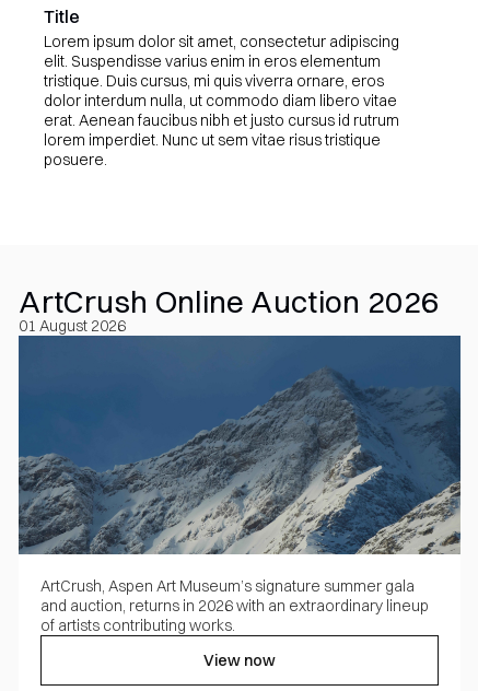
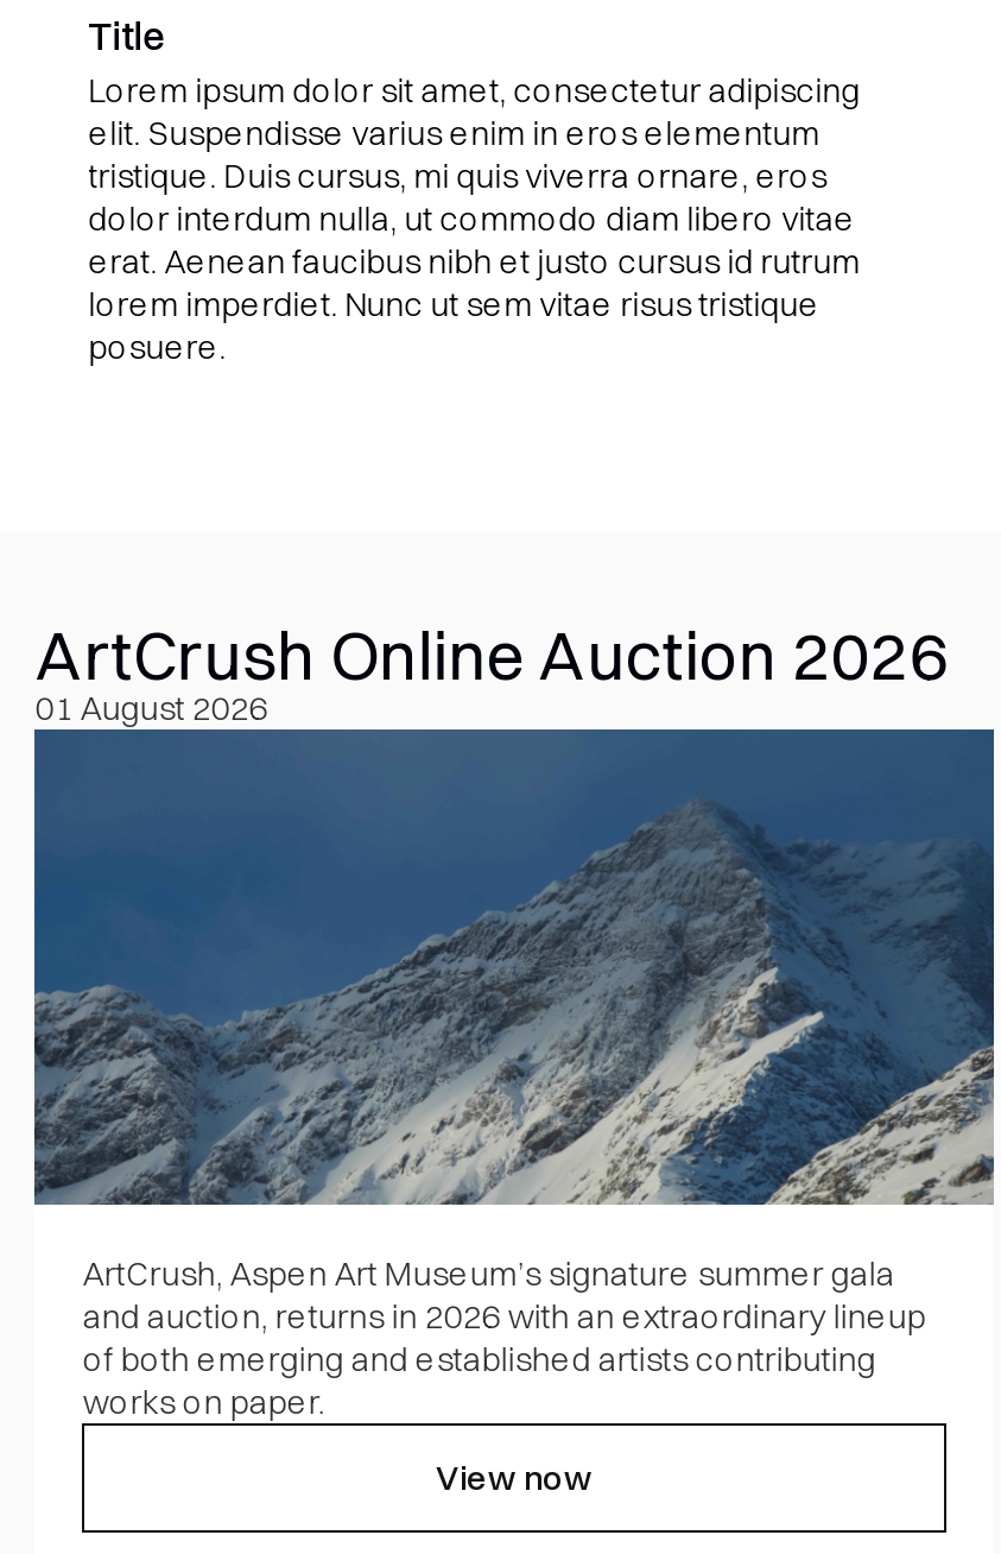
[41,615,236,635] of artists contributing works. -> [83,1337,876,1422] of both emerging and established artists contributing | works on paper.

